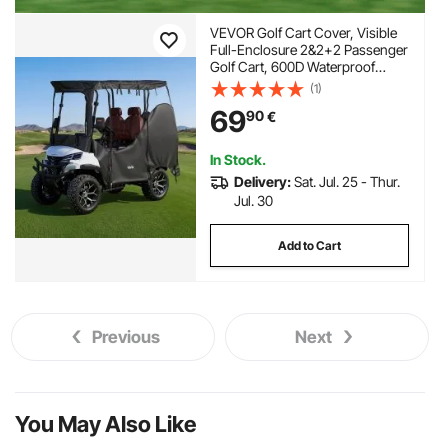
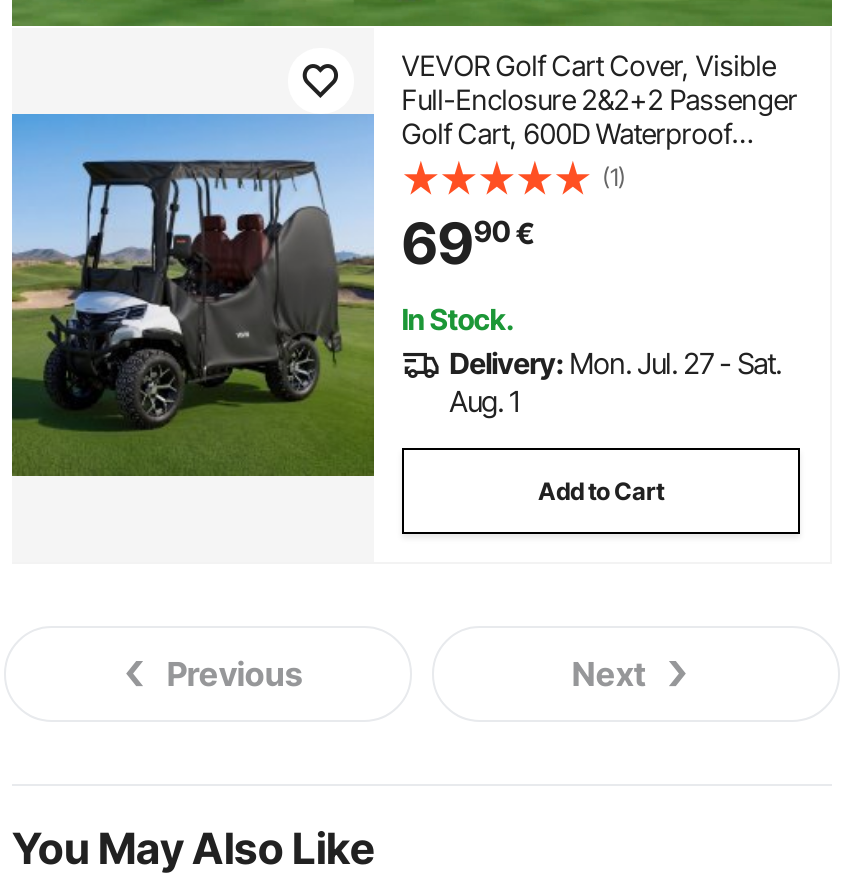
[234,173,400,209] Delivery: Sat. Jul. 25 - Thur. | Jul. 30 -> [449,345,781,417] Delivery: Mon. Jul. 27 - Sat. | Aug. 1

